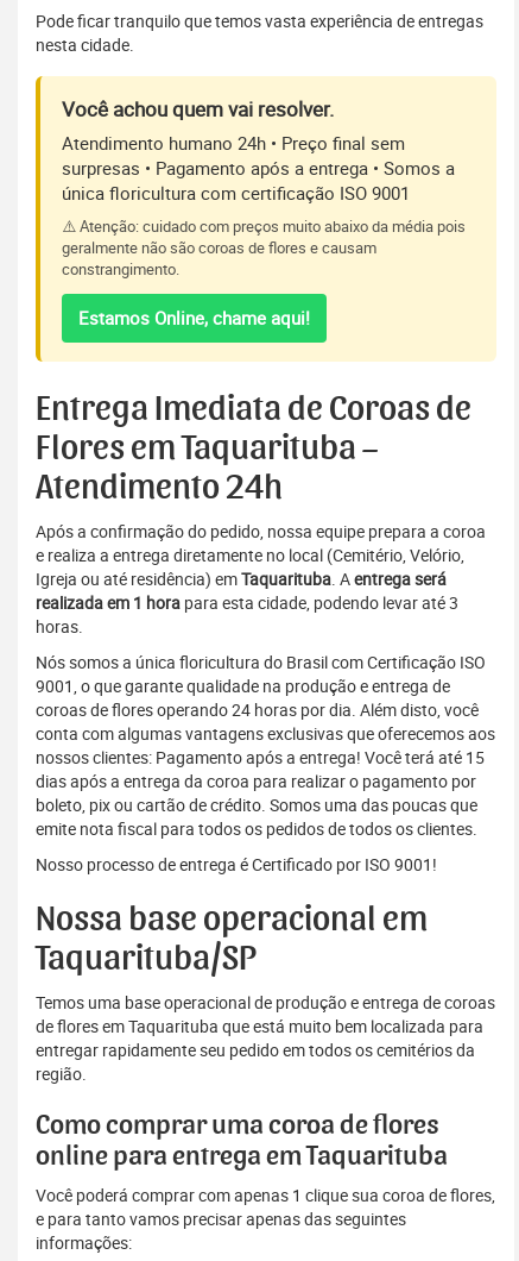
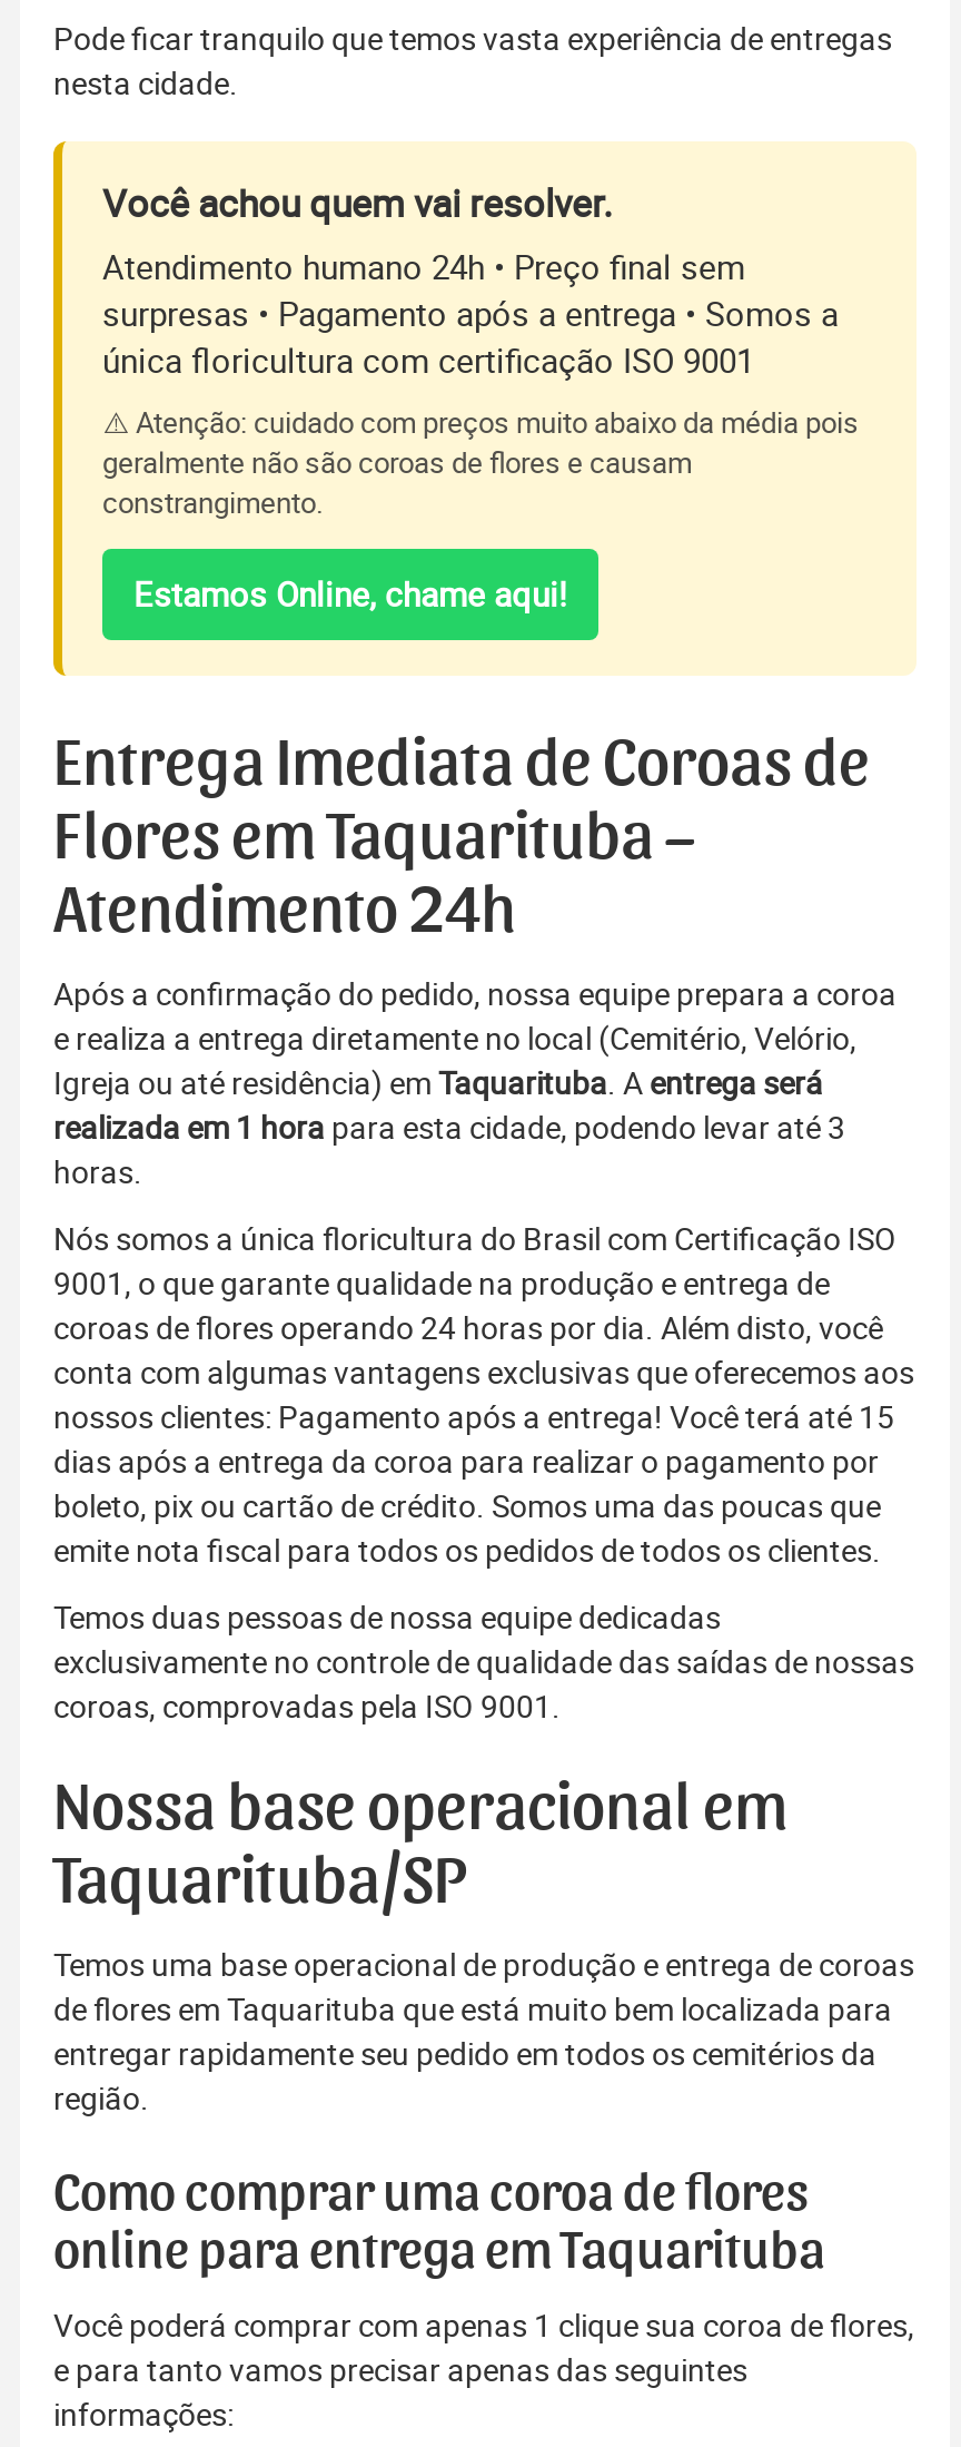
[36,853,437,876] Nosso processo de entrega é Certificado por ISO 9001! -> [53,1596,914,1727] Temos duas pessoas de nossa equipe dedicadas | exclusivamente no controle de qualidade das saídas de nossas | coroas, comprovadas pela ISO 9001.

